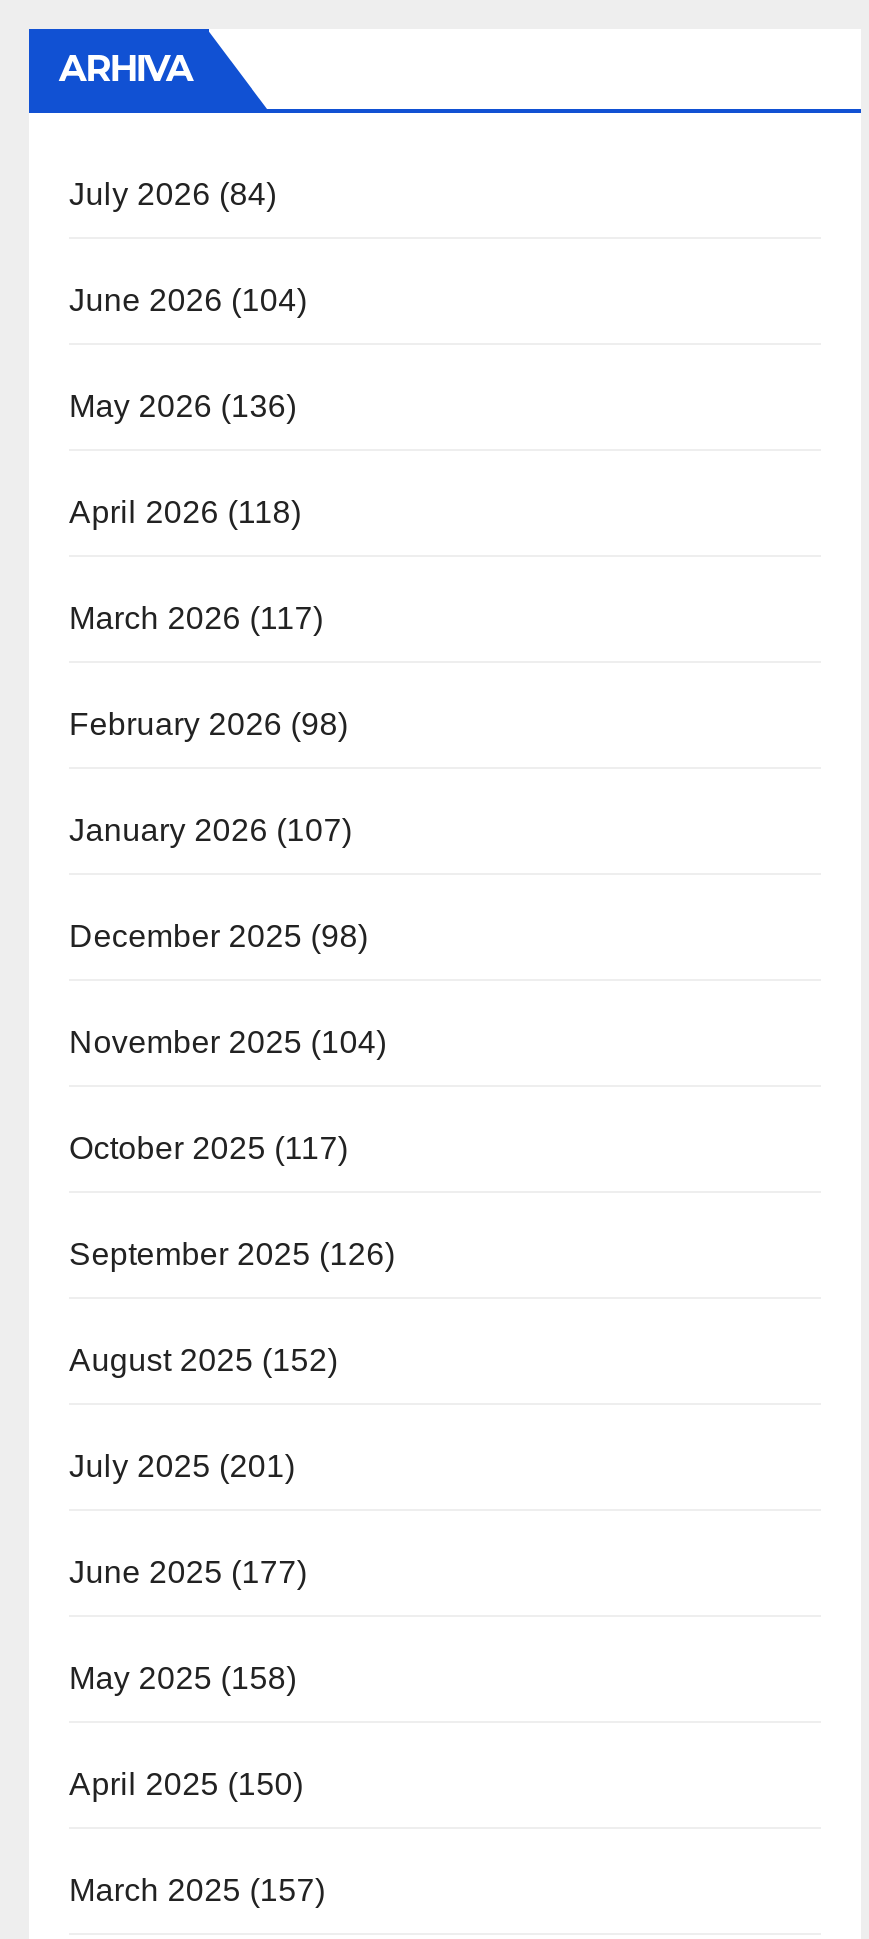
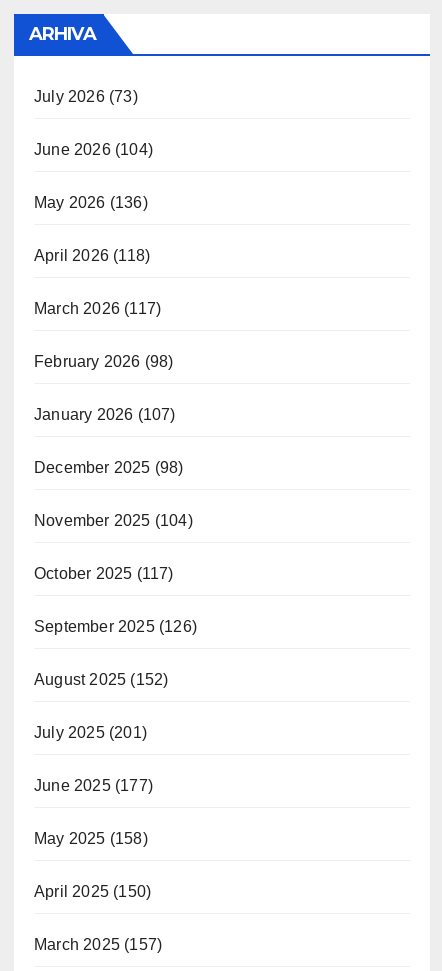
[69,178,277,212] July 2026 (84) -> [34,88,138,105] July 2026 (73)

